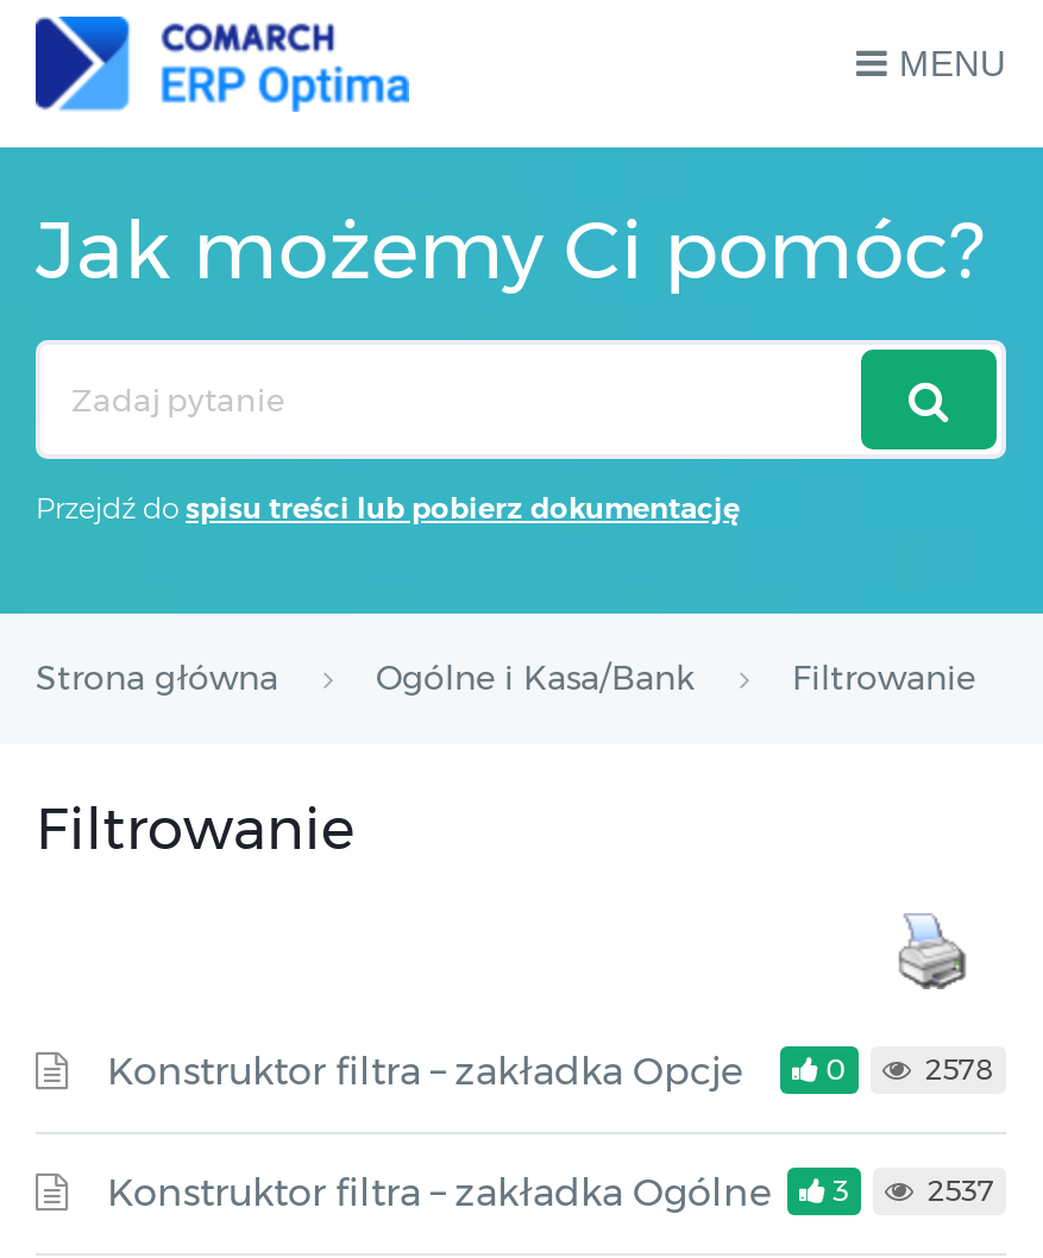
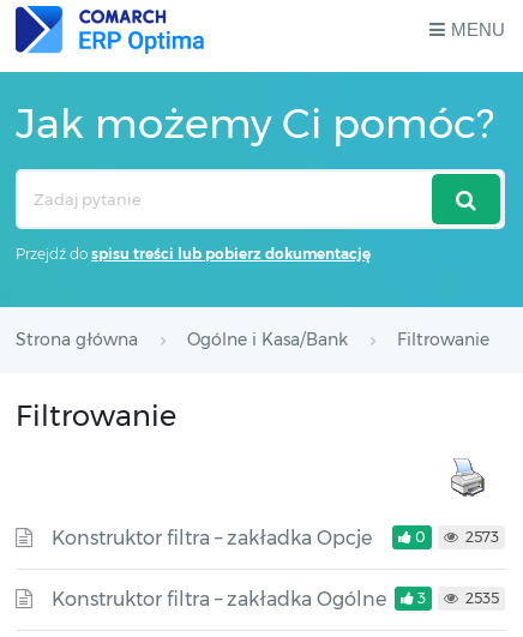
[918,1051,994,1087] 2578 -> [462,528,499,546] 2573
[107,1170,994,1215] Konstruktor filtra – zakładka Ogólne 3 2537 -> [52,588,499,611] Konstruktor filtra – zakładka Ogólne 3 2535

